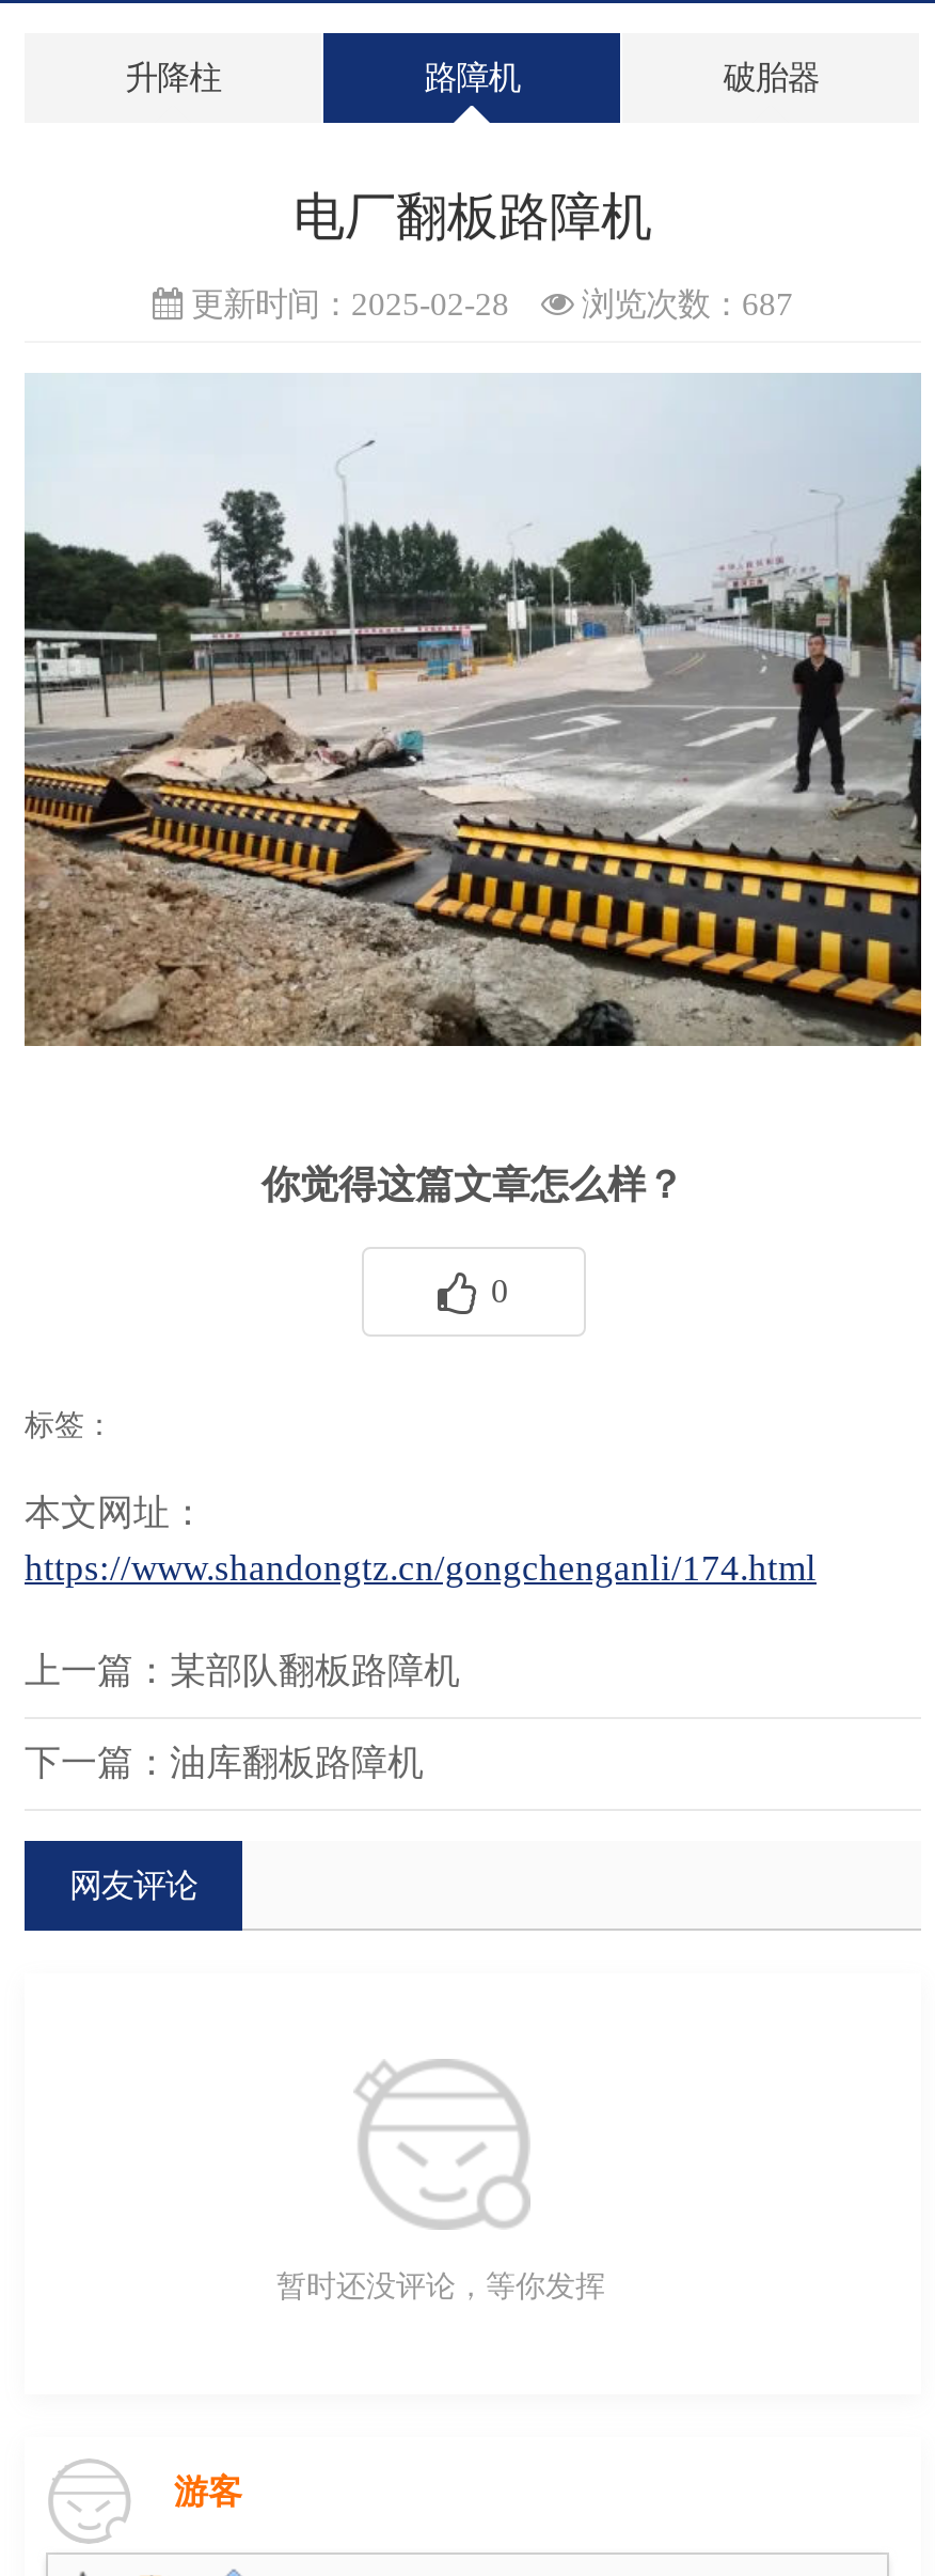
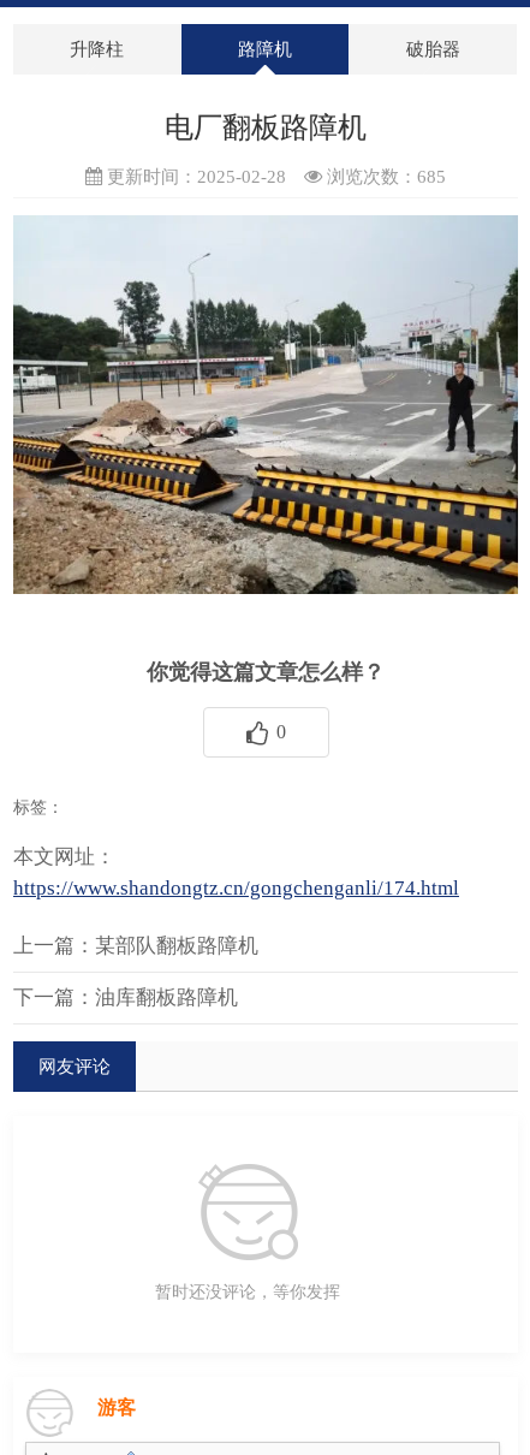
[183,285,793,322] 更新时间：2025-02-28 浏览次数：687 -> [102,166,446,186] 更新时间：2025-02-28 浏览次数：685

